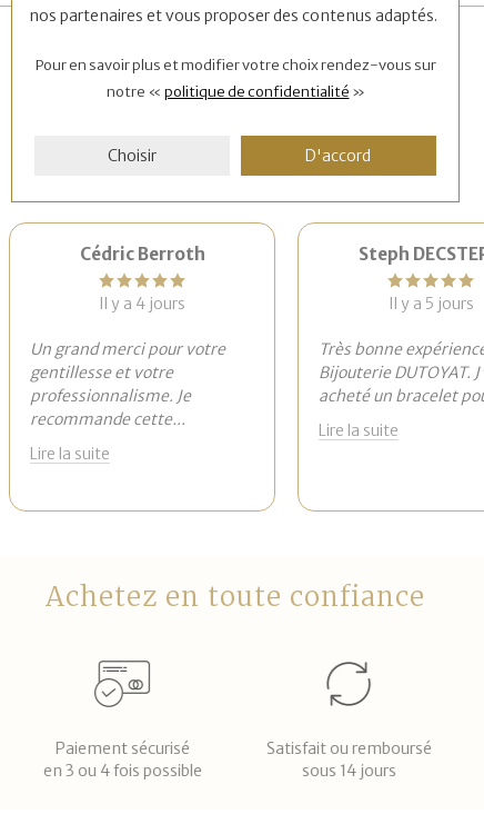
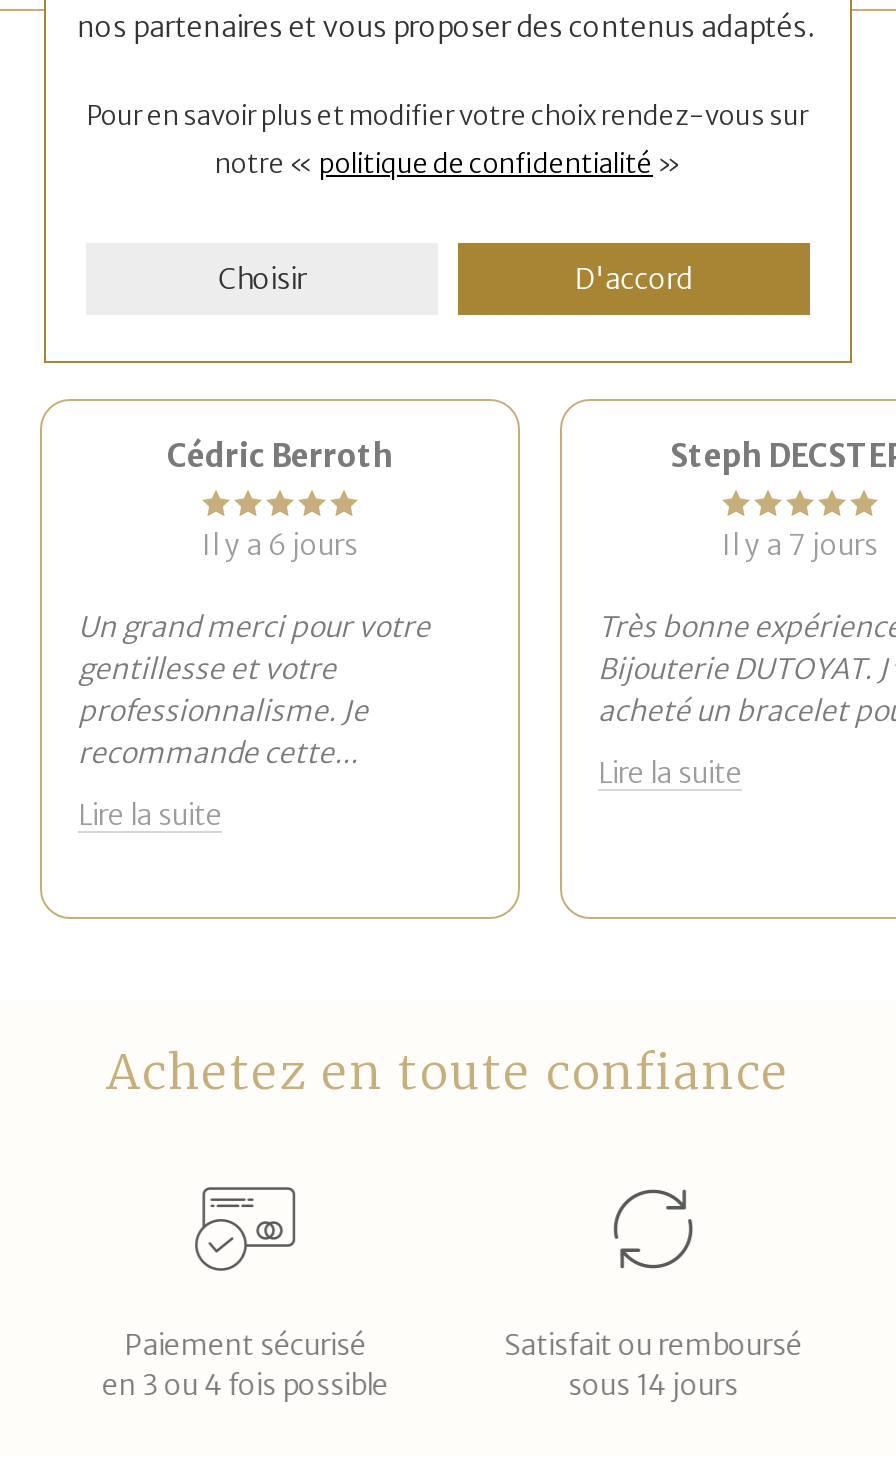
[99,294,185,314] Il y a 4 jours -> [202,527,358,563] Il y a 6 jours
[388,294,473,314] Il y a 5 jours -> [722,527,878,563] Il y a 7 jours

